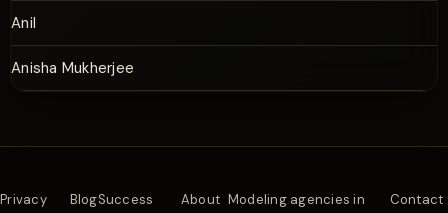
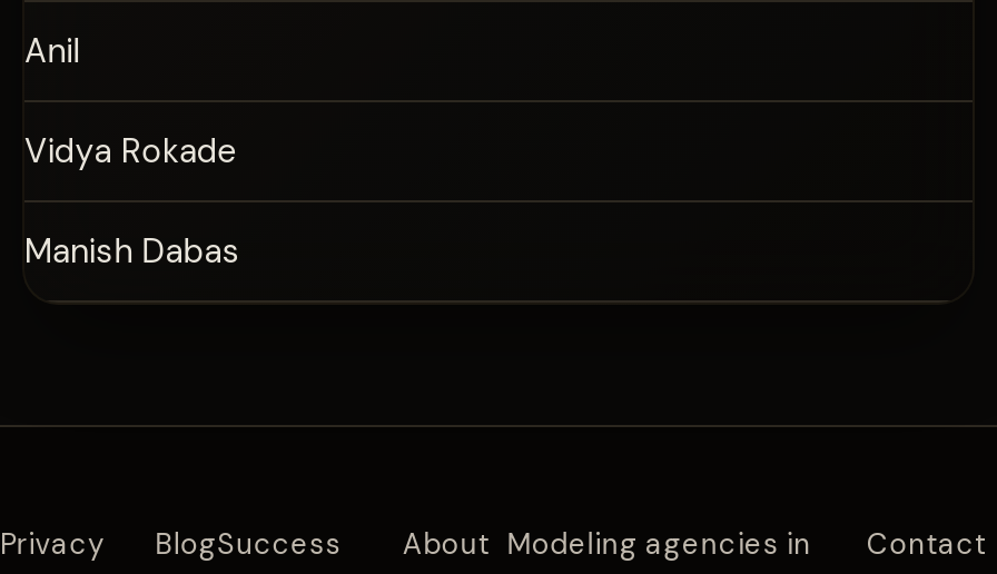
[11,58,134,78] Anisha Mukherjee -> [24,129,240,274] Vidya Rokade | Manish Dabas

